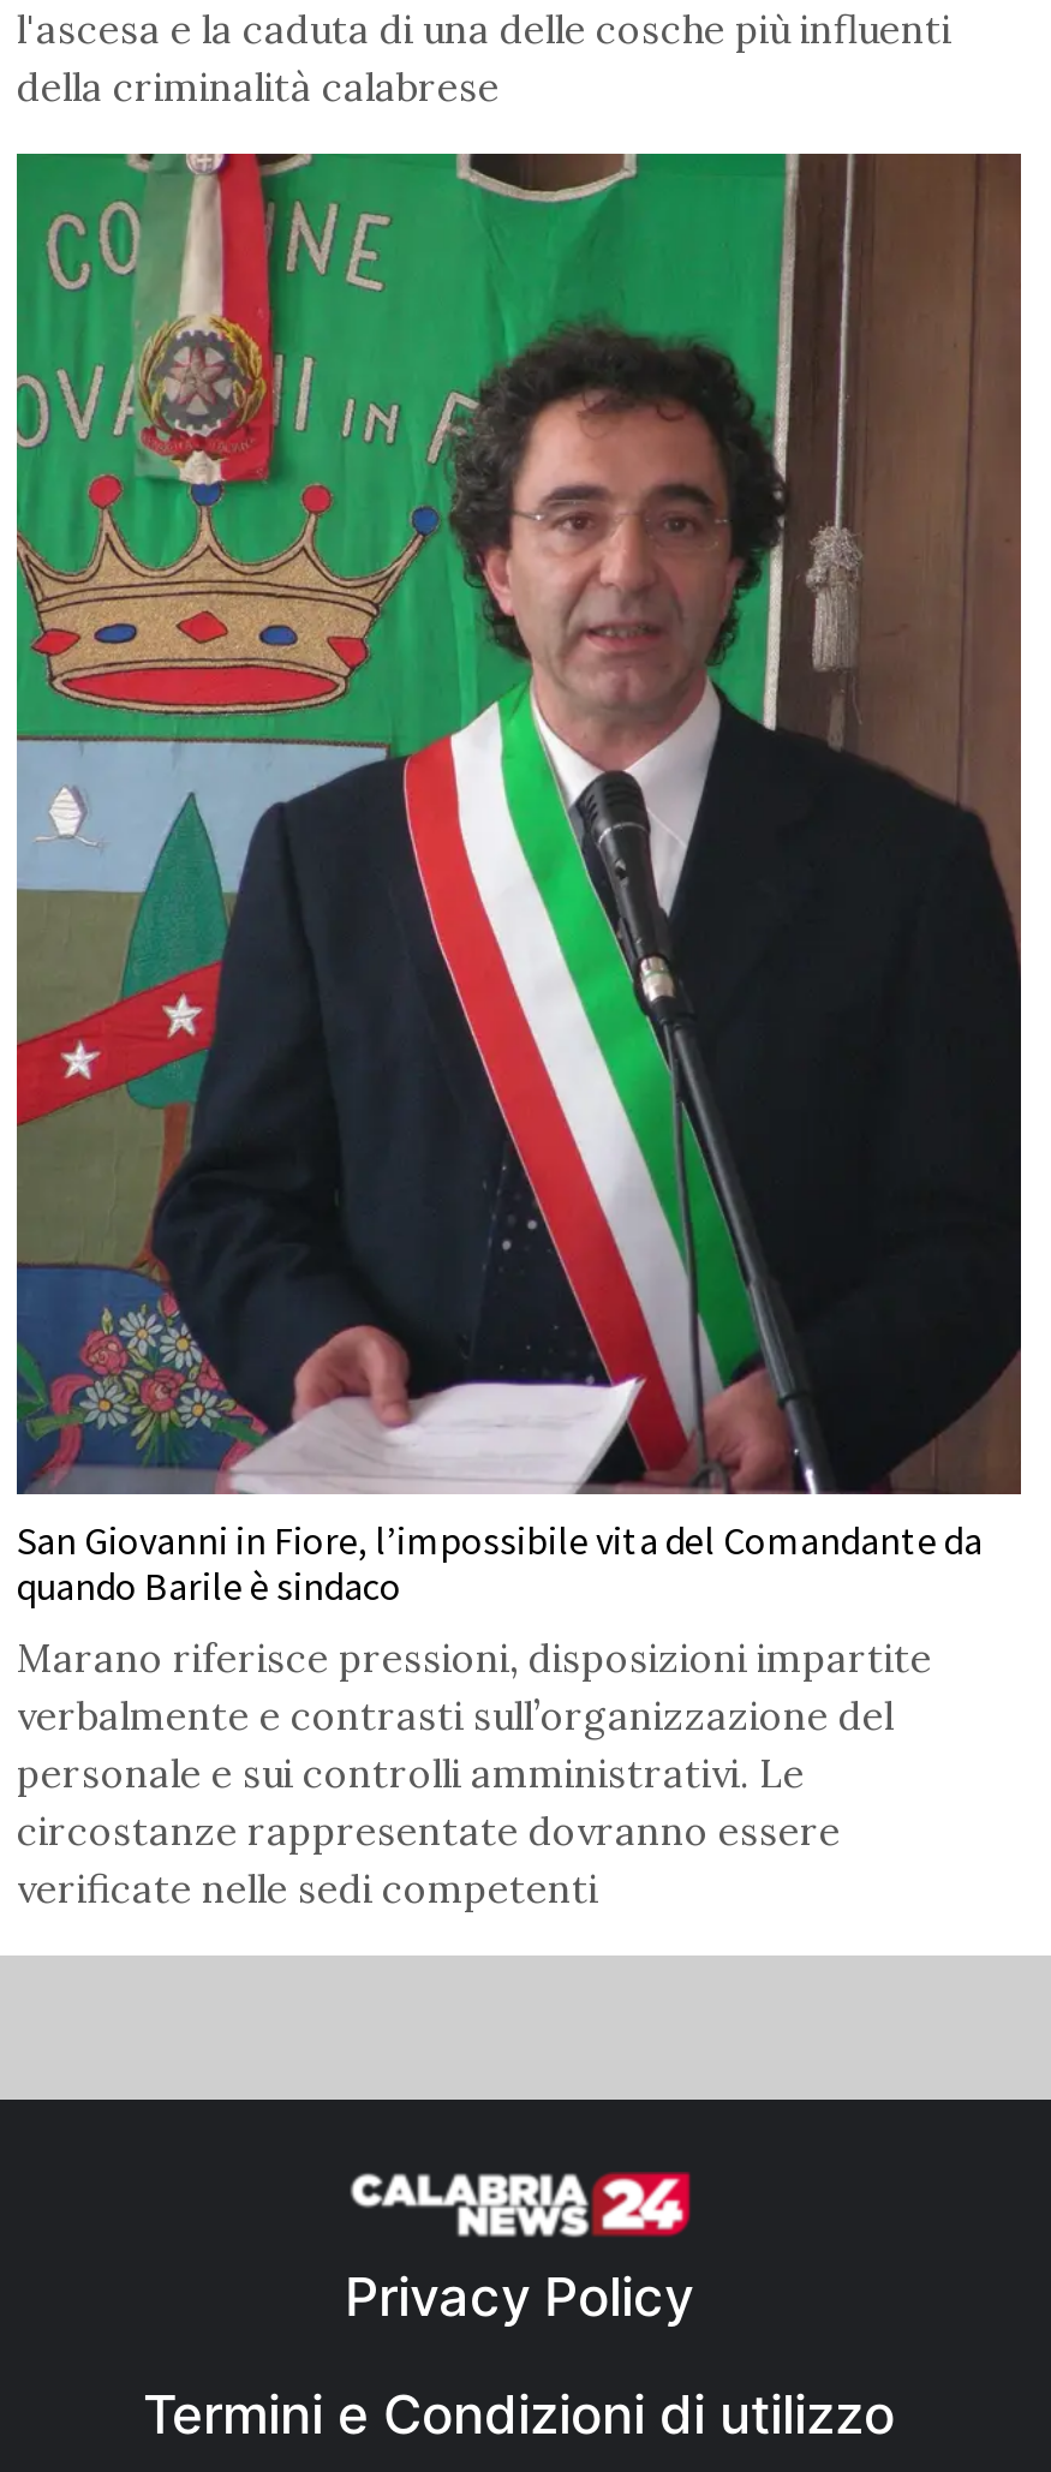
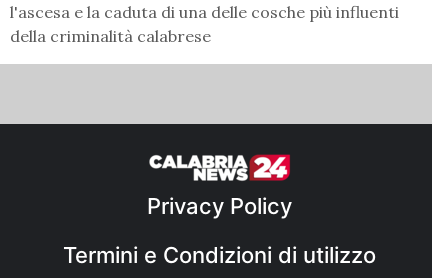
[14,151,1023,1911] [image] | San Giovanni in Fiore, l’impossibile vita del Comandante da | quando Barile è sindaco | Marano riferisce pressioni, disposizioni impartite | verbalmente e contrasti sull’organizzazione del | personale e sui controlli amministrativi. Le | circostanze rappresentate dovranno essere | verificate nelle sedi competenti -> none

